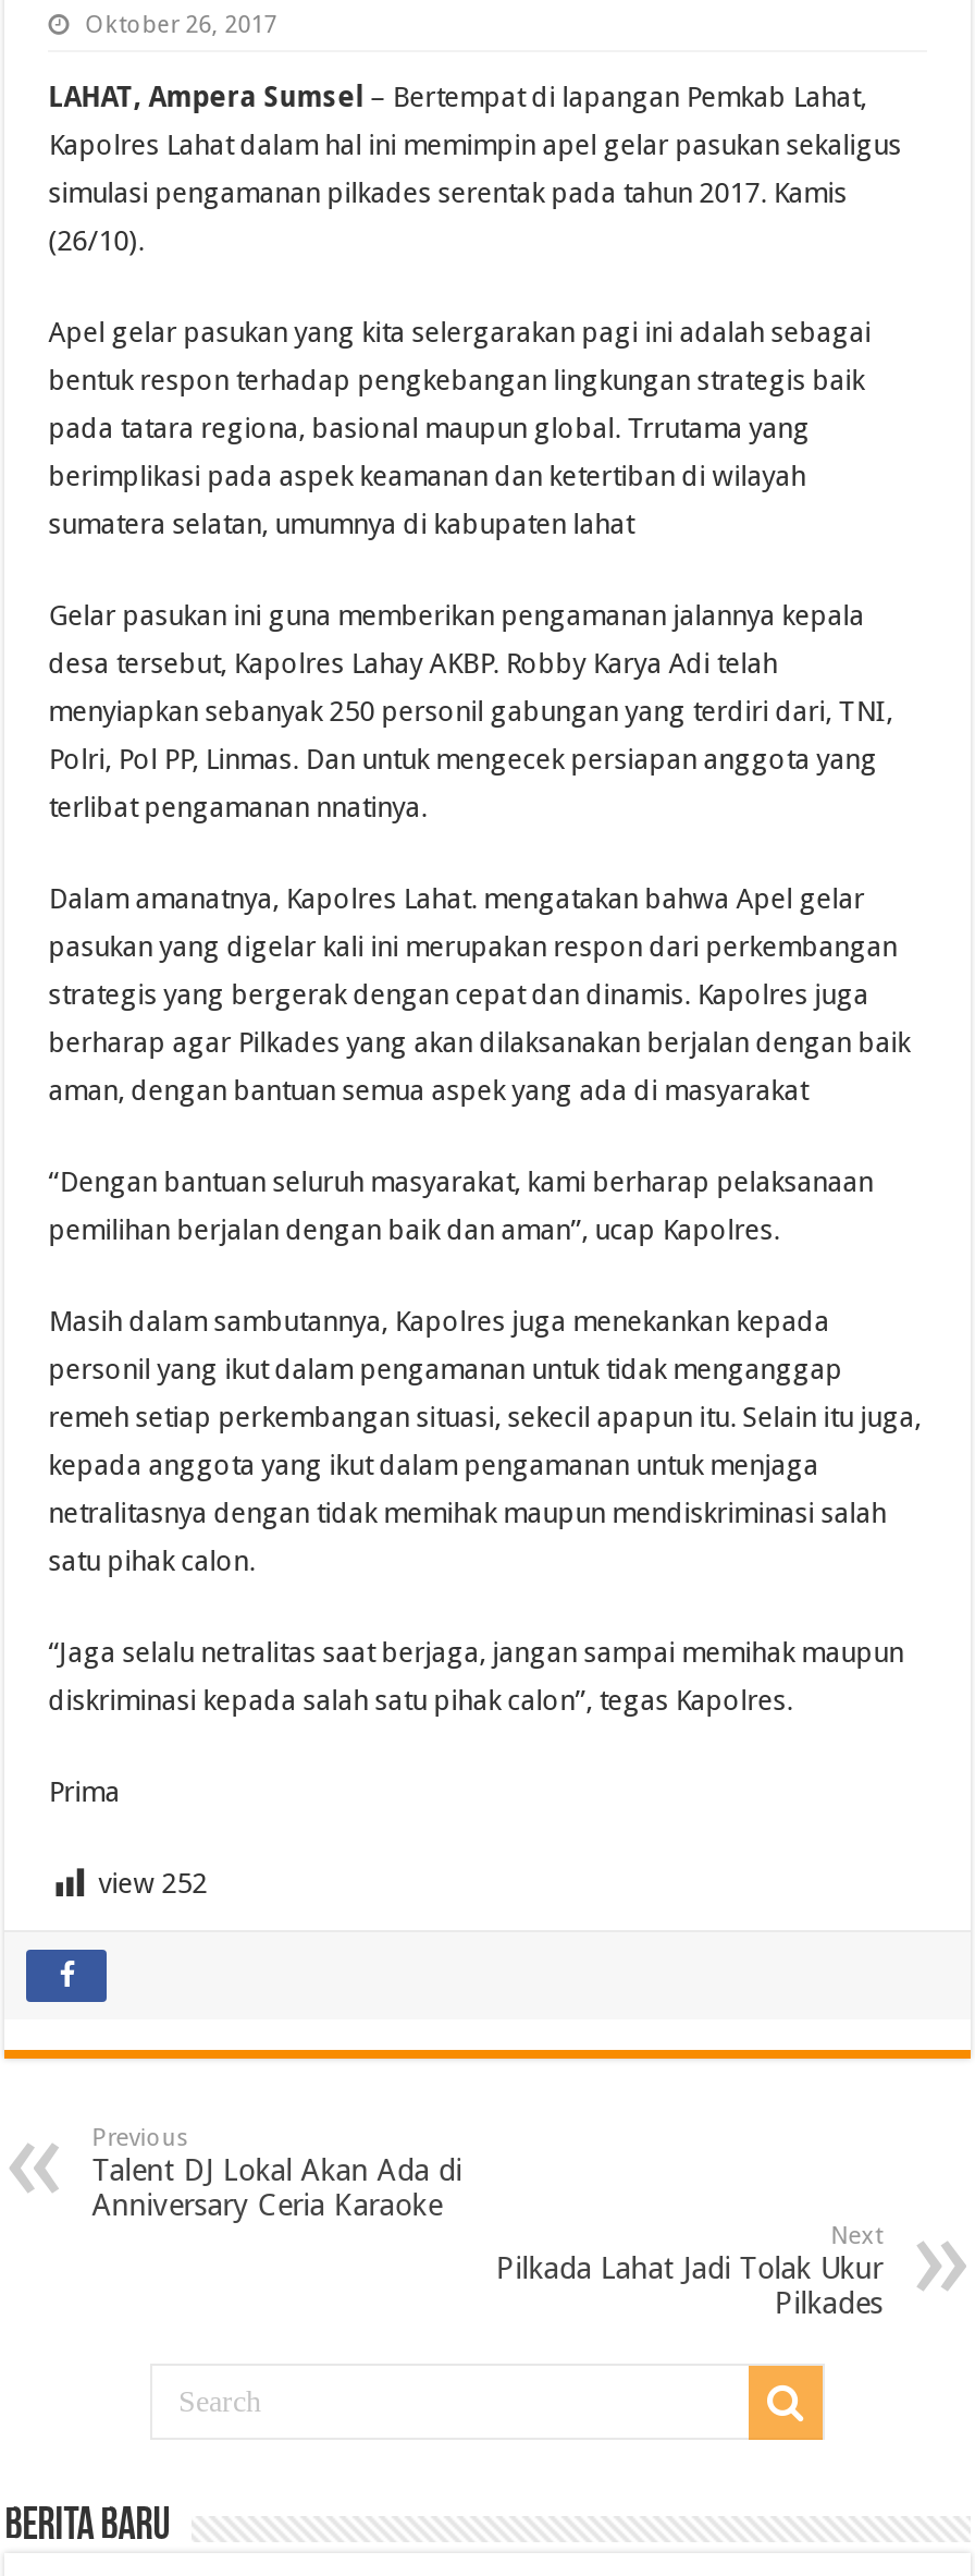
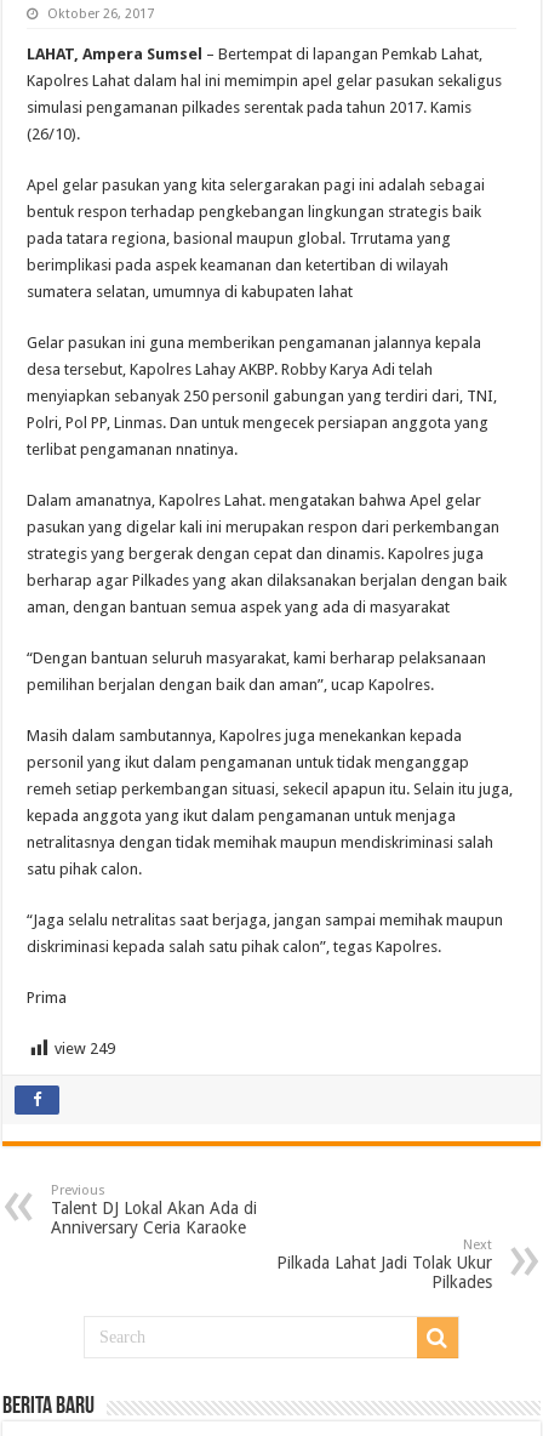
[98,1867,207,1900] view 252 -> [55,1040,115,1058] view 249

